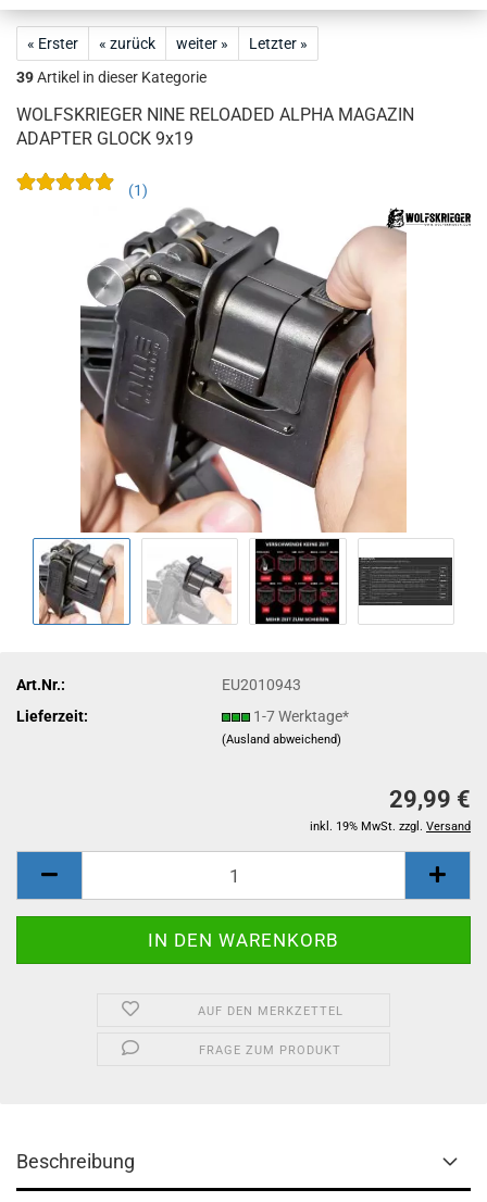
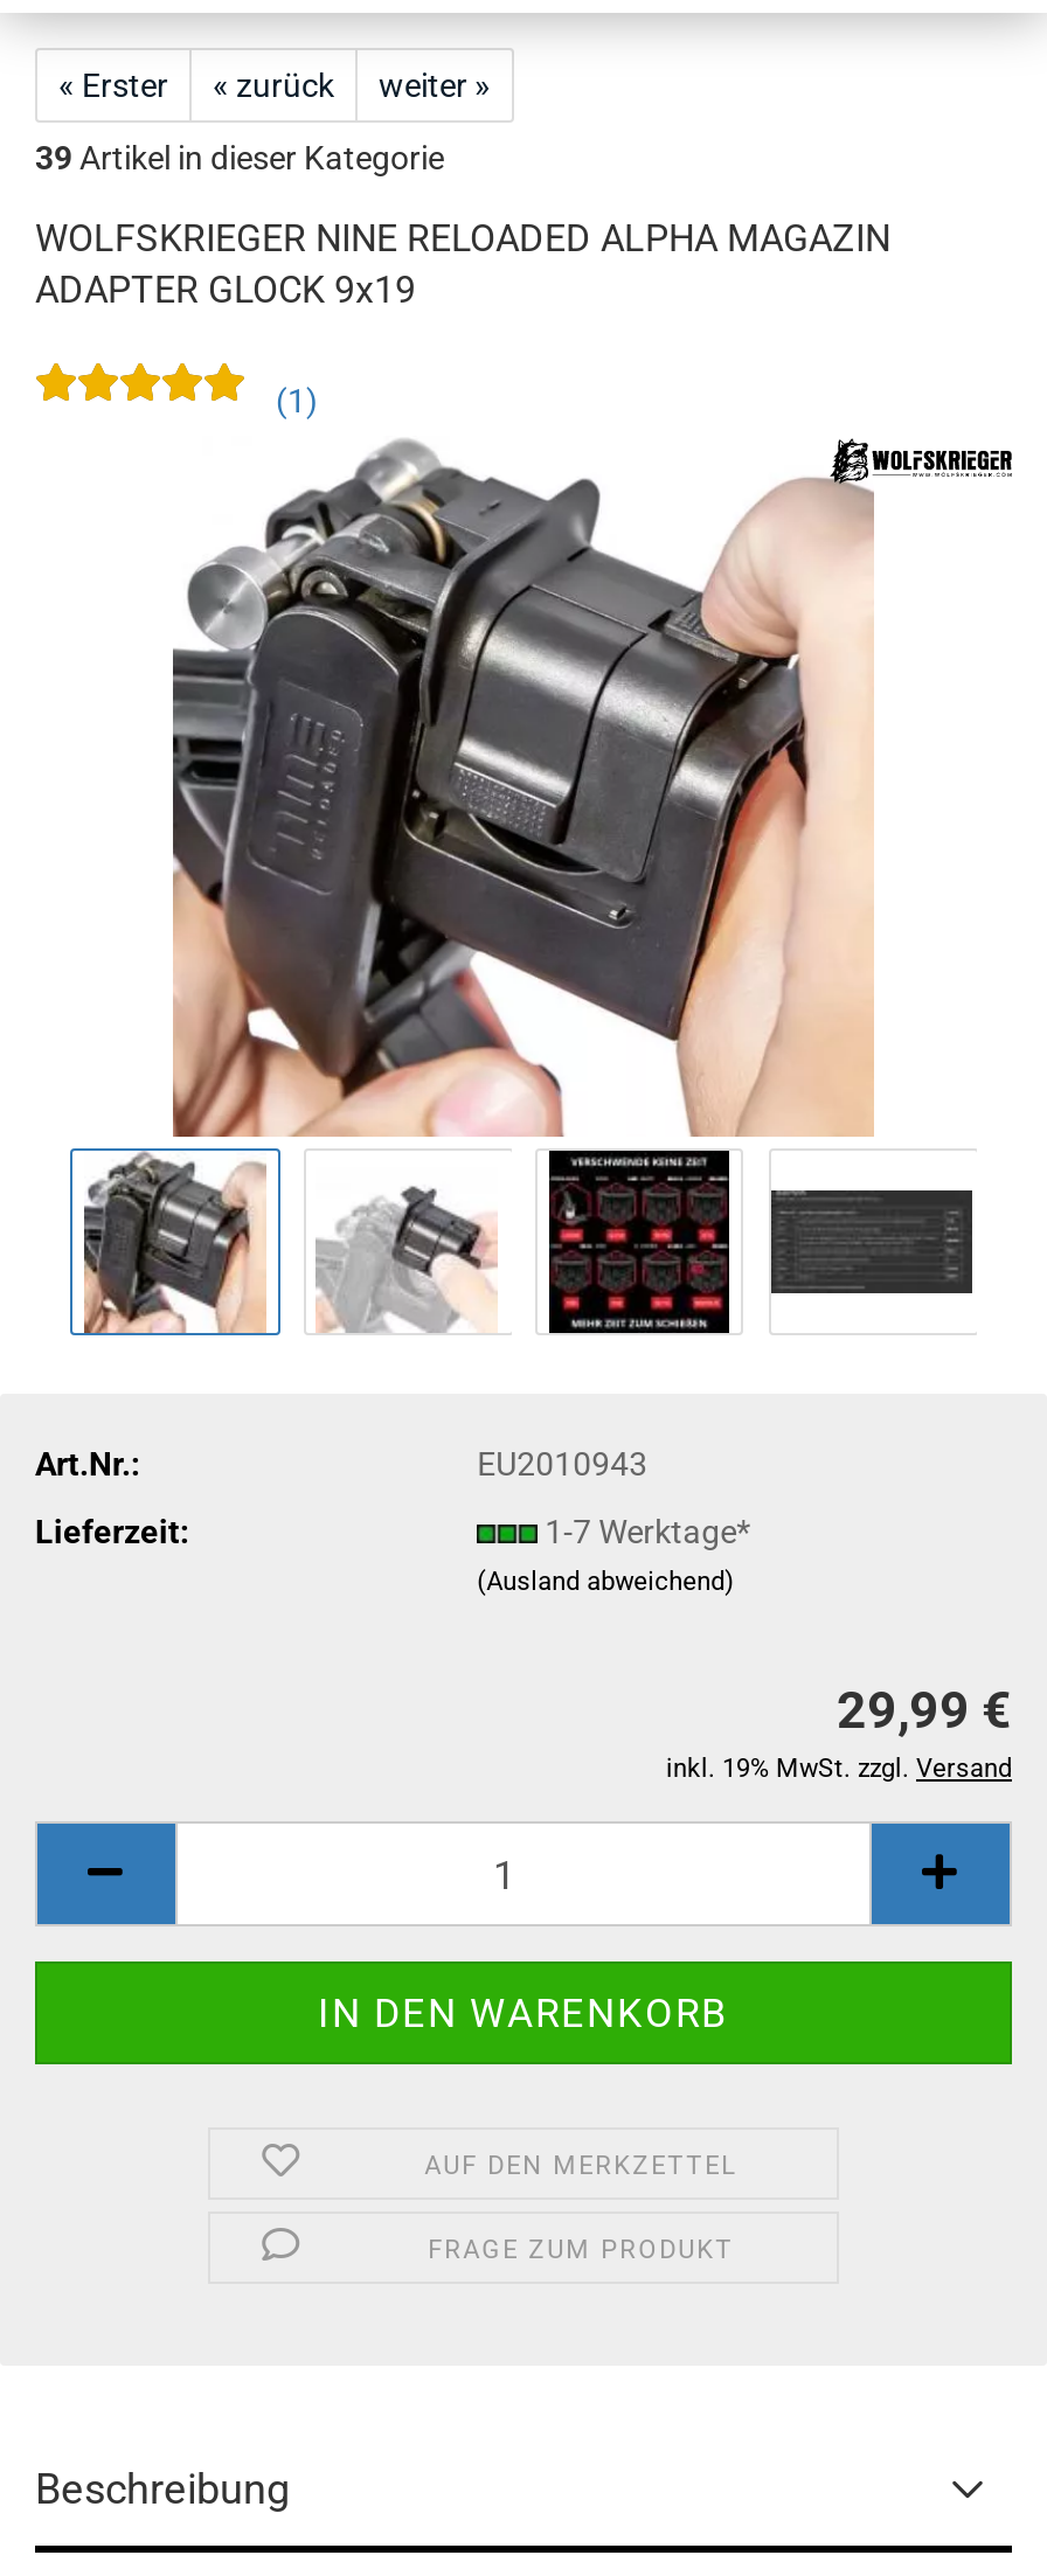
[249,35,308,52] Letzter » -> none

